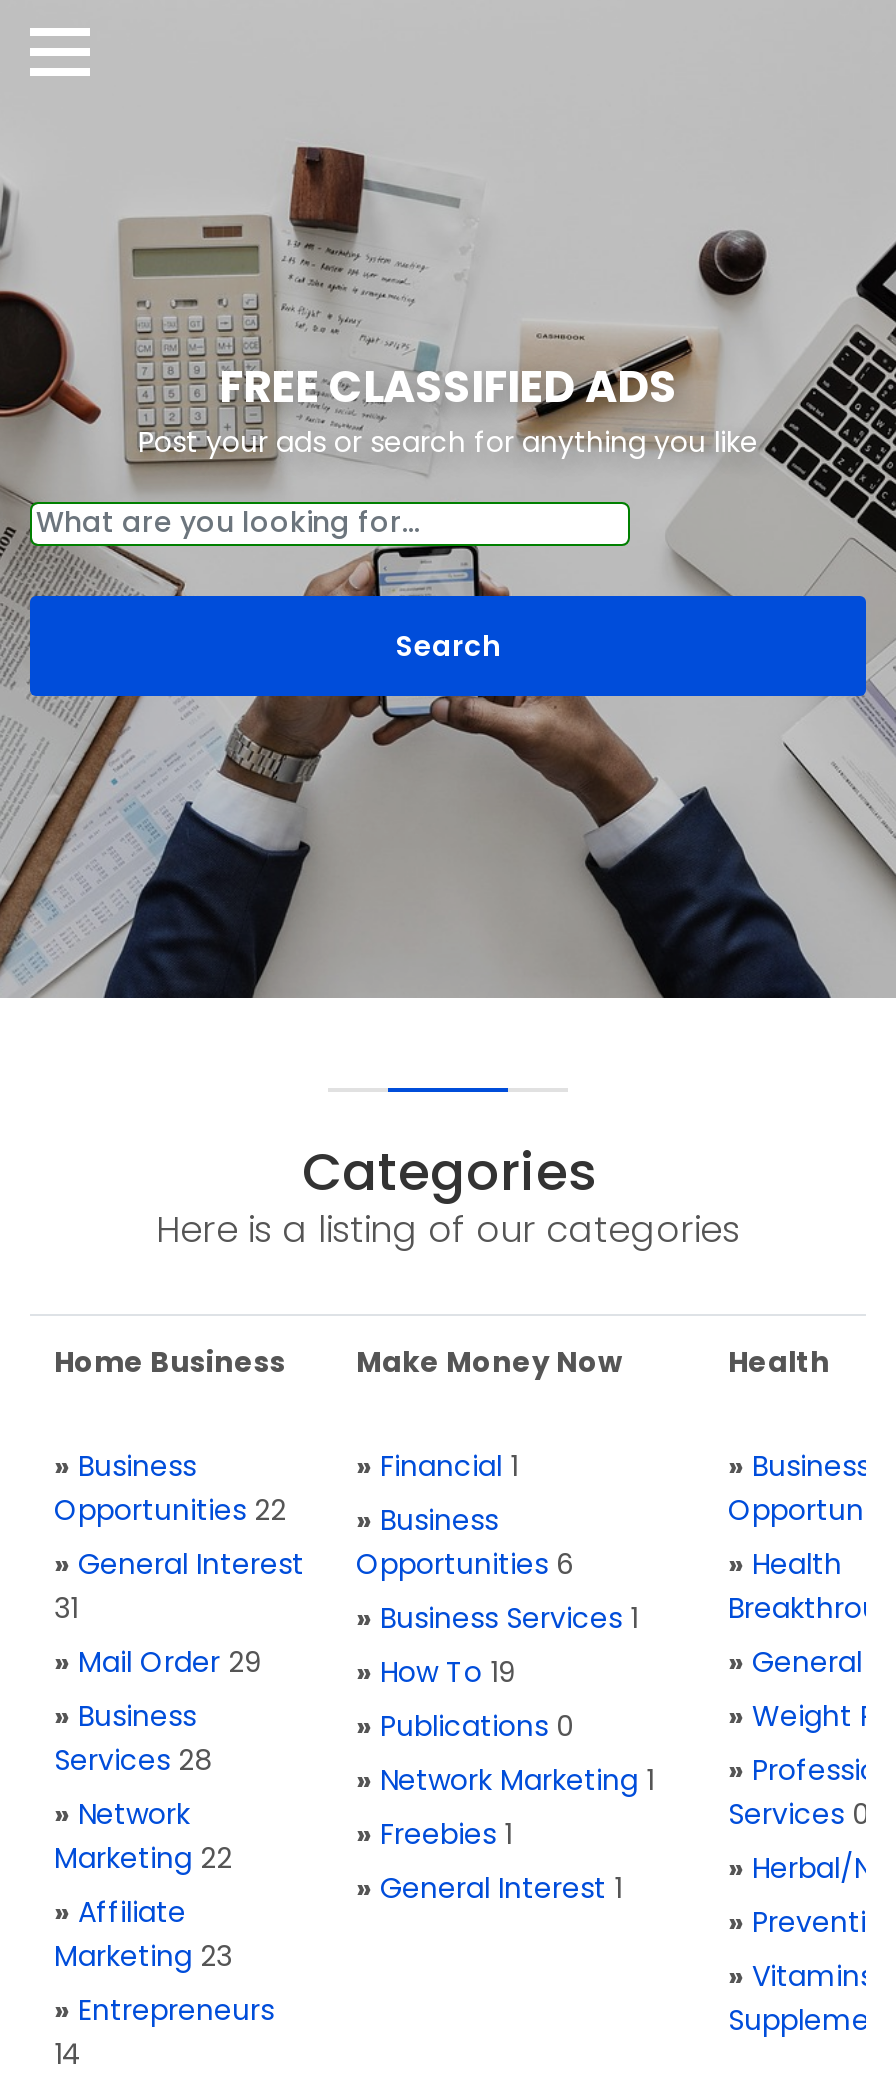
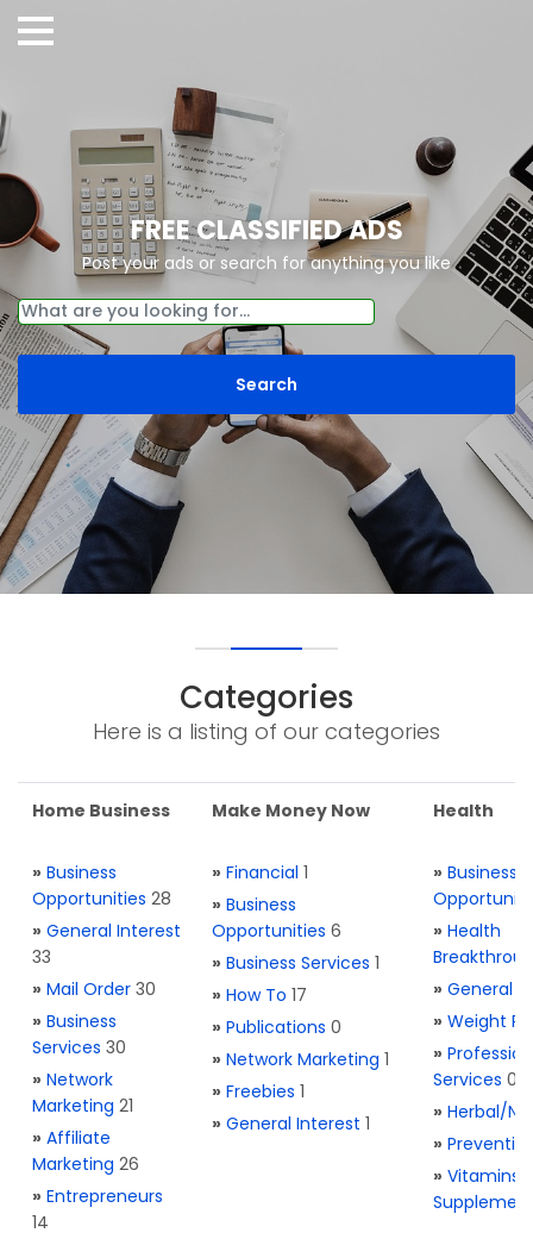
[54,1490,286,1530] Opportunities 22 -> [32,887,171,911] Opportunities 28
[54,1588,78,1628] 31 -> [32,945,51,969] 33
[54,1642,262,1682] » Mail Order 29 -> [32,977,156,1001] » Mail Order 30
[356,1652,516,1692] » How To 19 -> [212,983,307,1007] » How To 17
[54,1740,212,1780] Services 28 -> [32,1035,126,1059] Services 30
[54,1838,232,1878] Marketing 22 -> [32,1094,133,1118] Marketing 21
[54,1936,232,1976] Marketing 23 -> [32,1152,139,1176] Marketing 26

